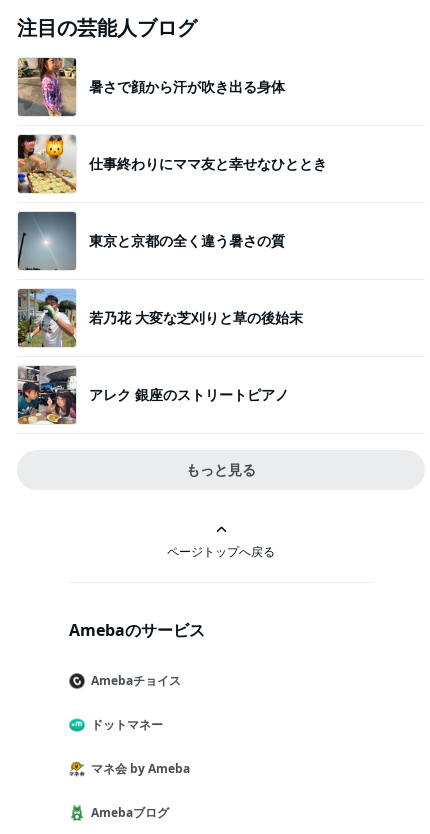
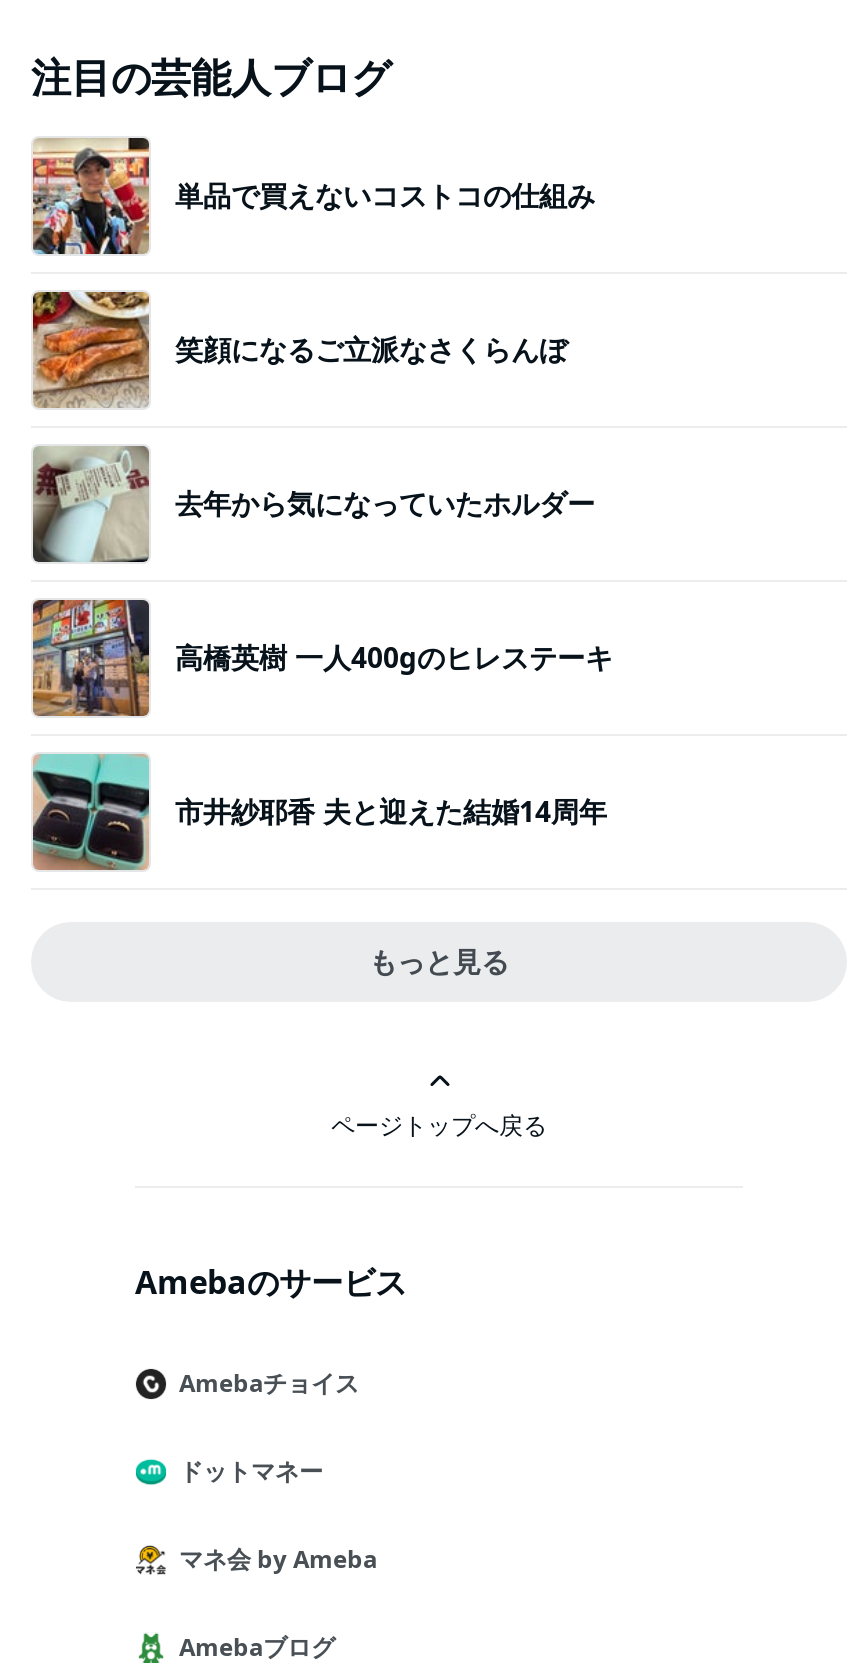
[17,57,285,117] [image] | 暑さで顔から汗が吹き出る身体 -> [33,136,595,256] [image] | 単品で買えないコストコの仕組み
[17,134,327,194] [image] | 仕事終わりにママ友と幸せなひととき -> [31,290,567,410] [image] | 笑顔になるご立派なさくらんぼ
[18,211,285,271] [image] | 東京と京都の全く違う暑さの質 -> [31,444,595,562] [image] | 去年から気になっていたホルダー
[17,288,303,348] [image] | 若乃花 大変な芝刈りと草の後始末 -> [31,598,613,718] [image] | 高橋英樹 一人400gのヒレステーキ
[17,365,289,424] [image] | アレク 銀座のストリートピアノ -> [31,752,607,872] [image] | 市井紗耶香 夫と迎えた結婚14周年

